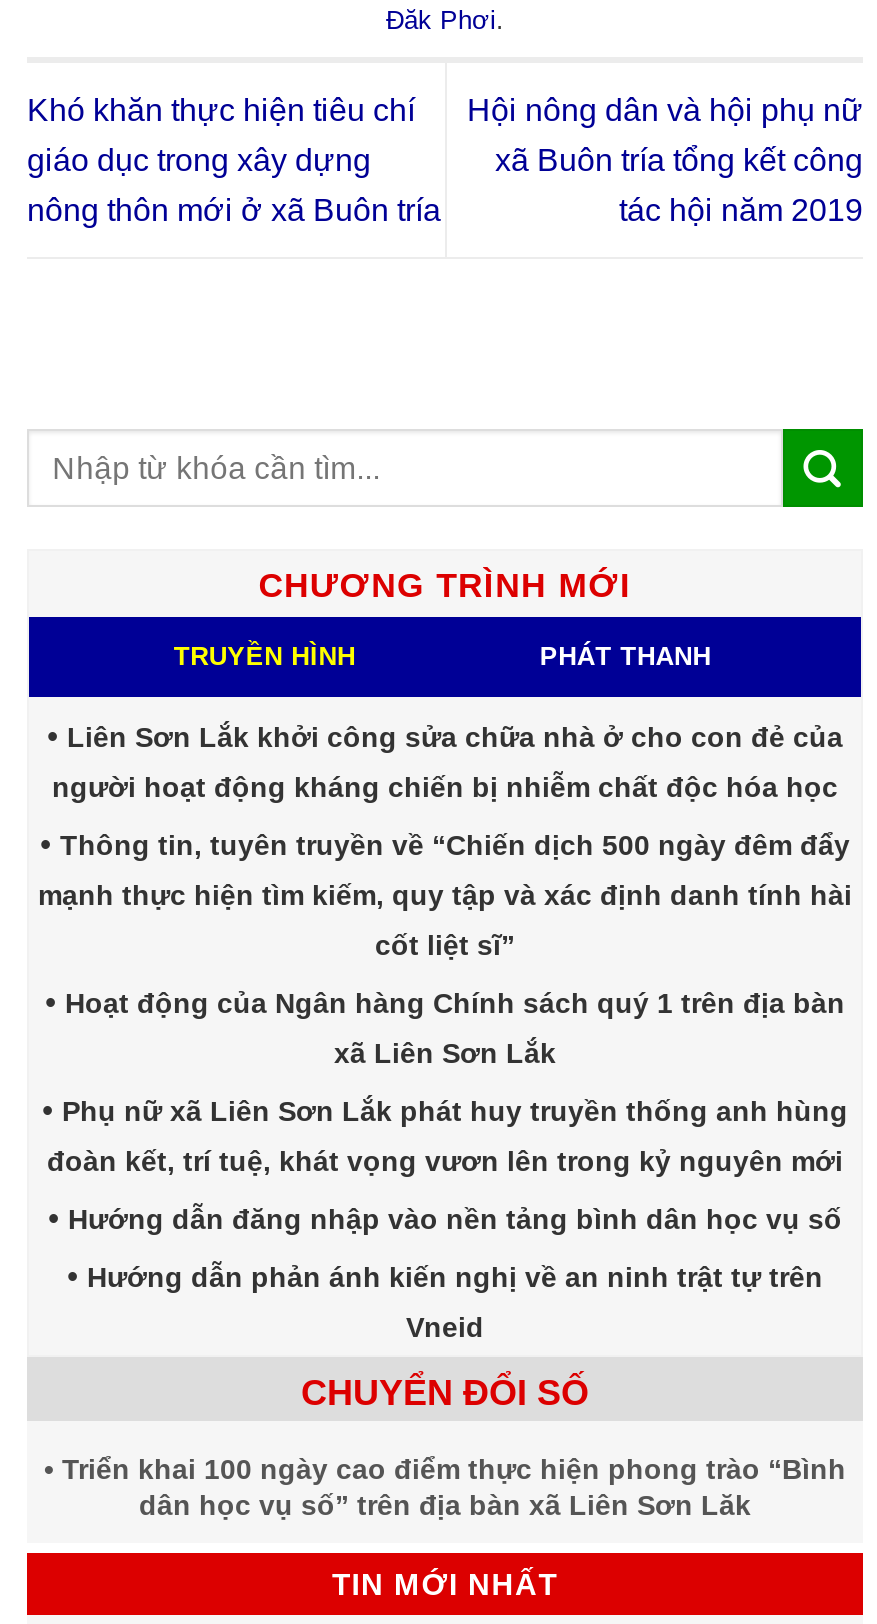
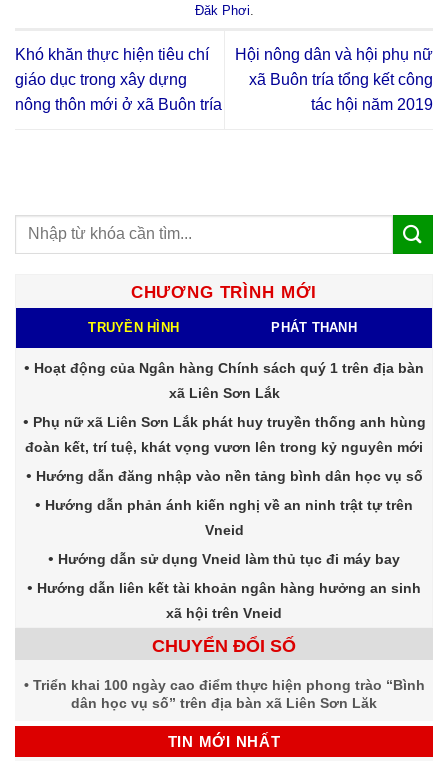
[38,721,852,961] Liên Sơn Lắk khởi công sửa chữa nhà ở cho con đẻ của | người hoạt động kháng chiến bị nhiễm chất độc hóa học | Thông tin, tuyên truyền về “Chiến dịch 500 ngày đêm đẩy | mạnh thực hiện tìm kiếm, quy tập và xác định danh tính hài | cốt liệt sĩ” -> none
moved [47,987,848,1343] -> [25,360,425,538]: Hoạt động của Ngân hàng Chính sách quý 1 trên địa bàn | xã Liên Sơn Lắk | Phụ nữ xã Liên Sơn Lắk phát huy truyền thống anh hùng | đoàn kết, trí tuệ, khát vọng vươn lên trong kỷ nguyên mới | Hướng dẫn đăng nhập vào nền tảng bình dân học vụ số | Hướng dẫn phản ánh kiến nghị về an ninh trật tự trên | Vneid
none -> [37,551,421,621] Hướng dẫn sử dụng Vneid làm thủ tục đi máy bay | Hướng dẫn liên kết tài khoản ngân hàng hưởng an sinh | xã hội trên Vneid

